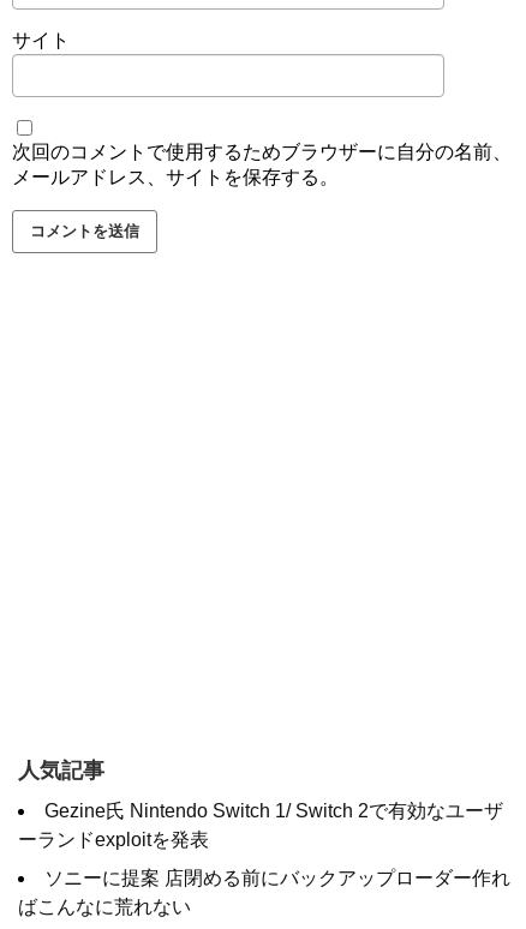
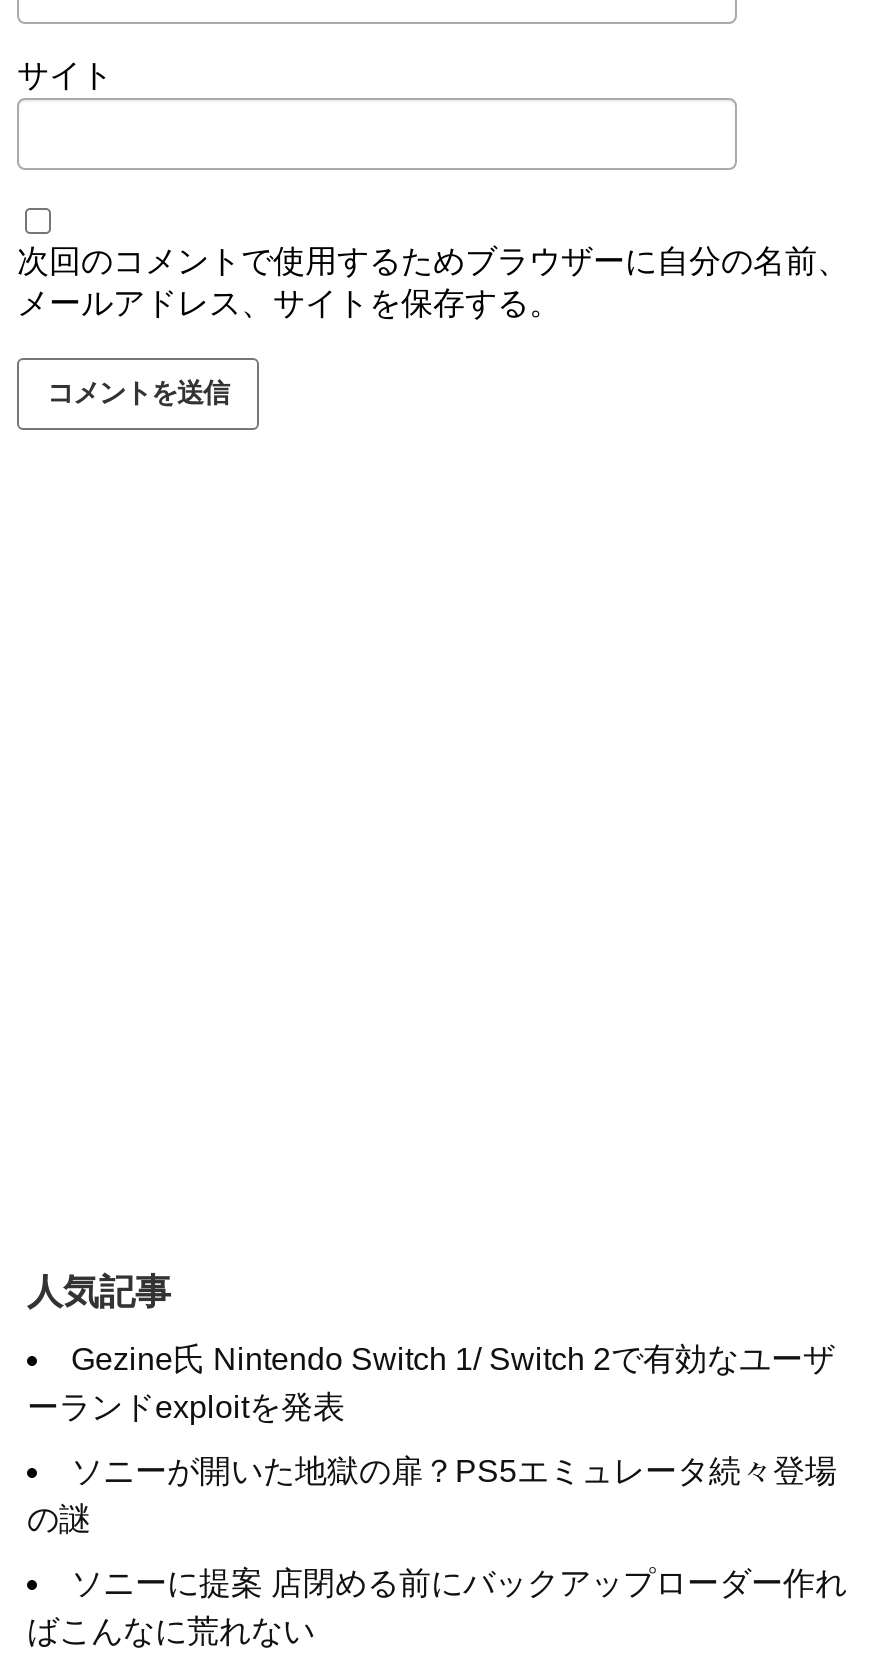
none -> [27,1455,837,1537] ソニーが開いた地獄の扉？PS5エミュレータ続々登場 | の謎

